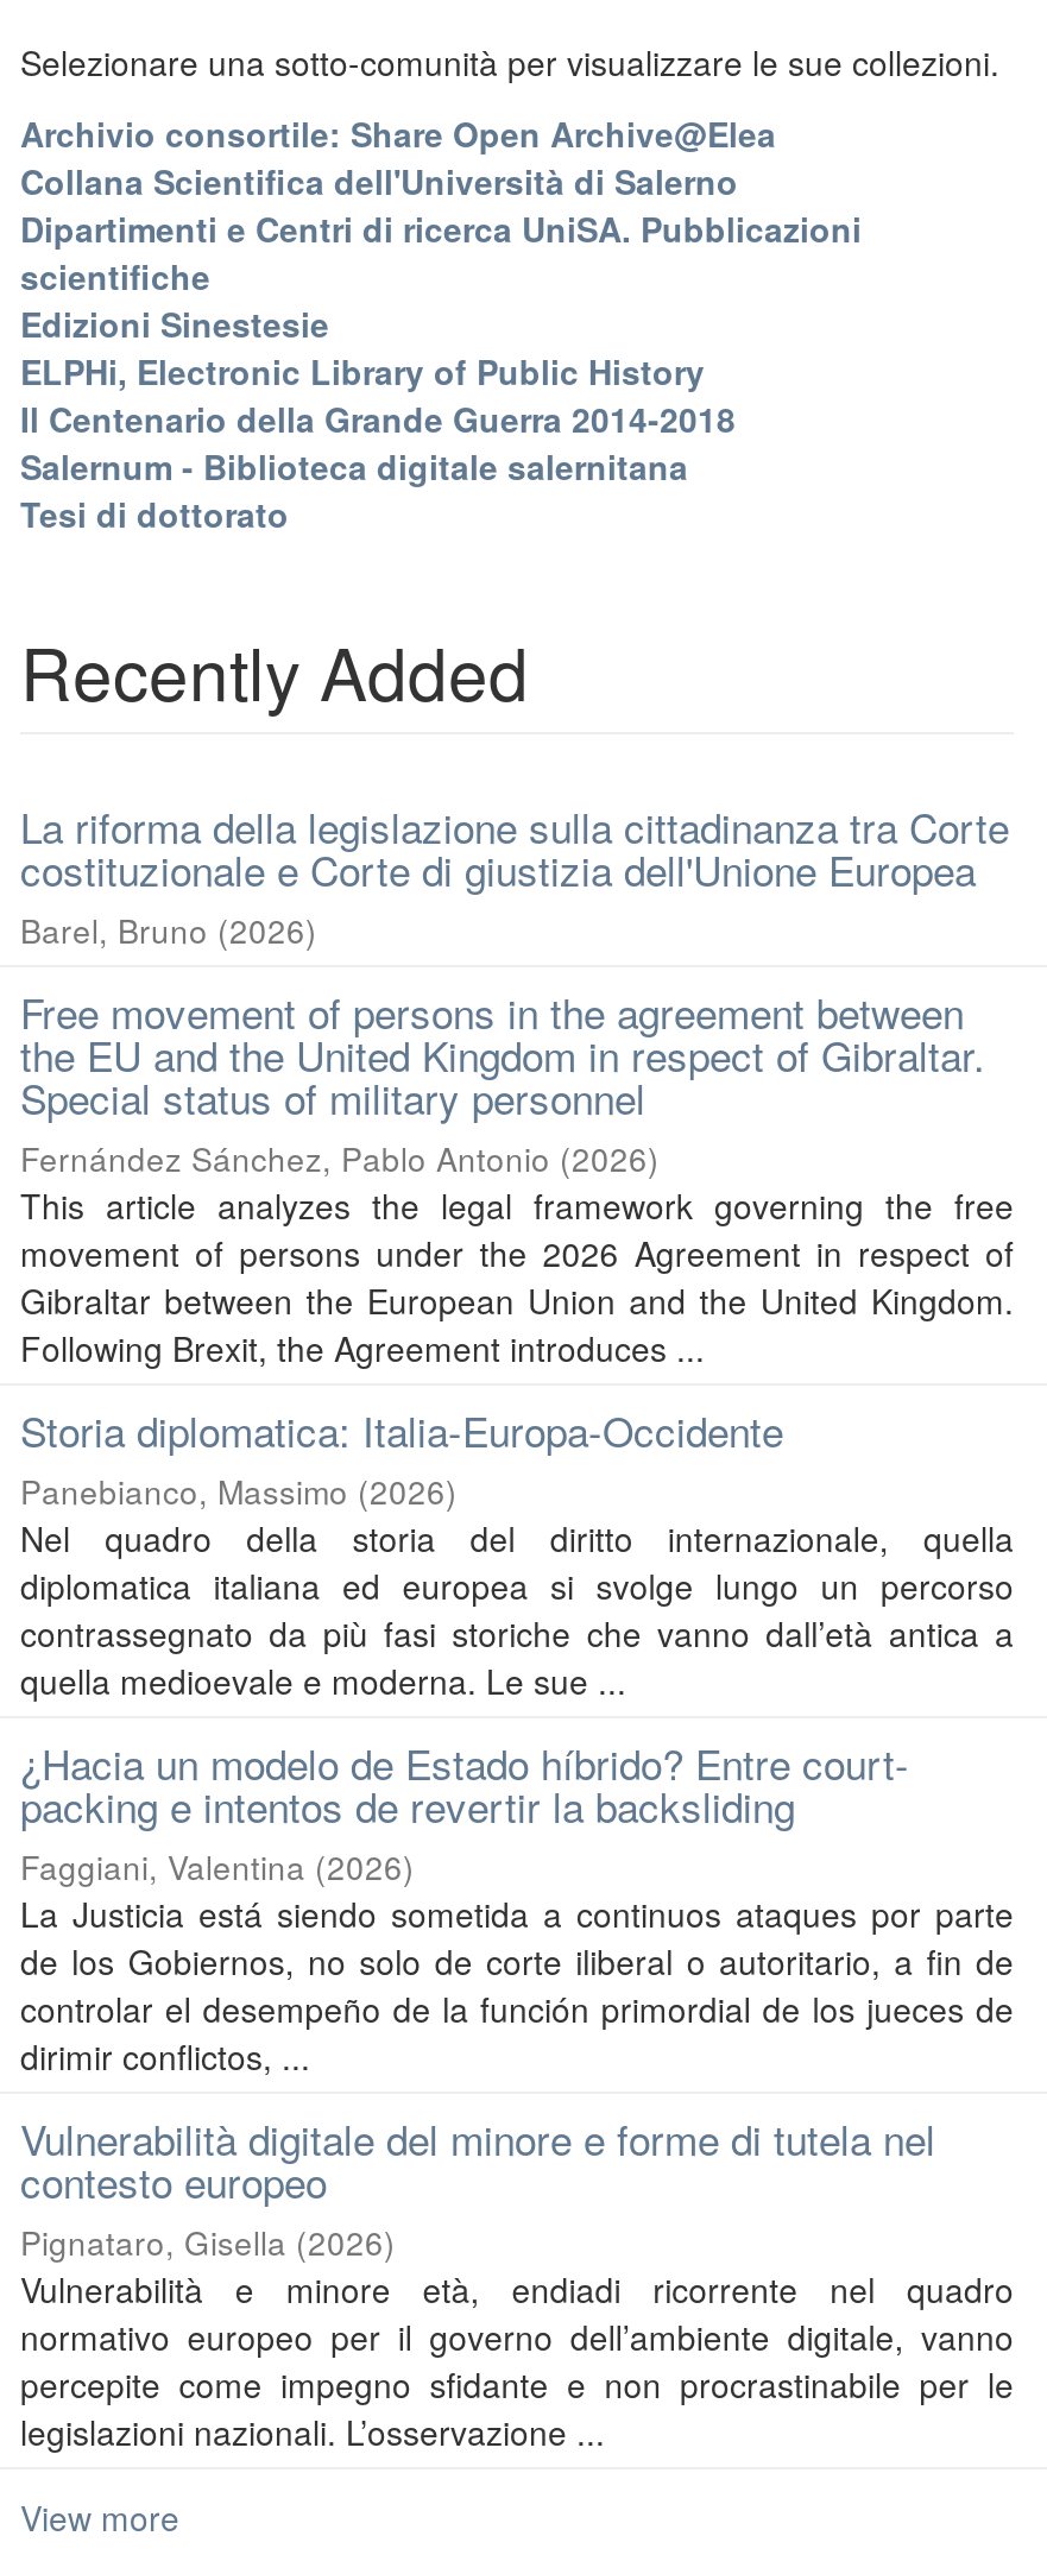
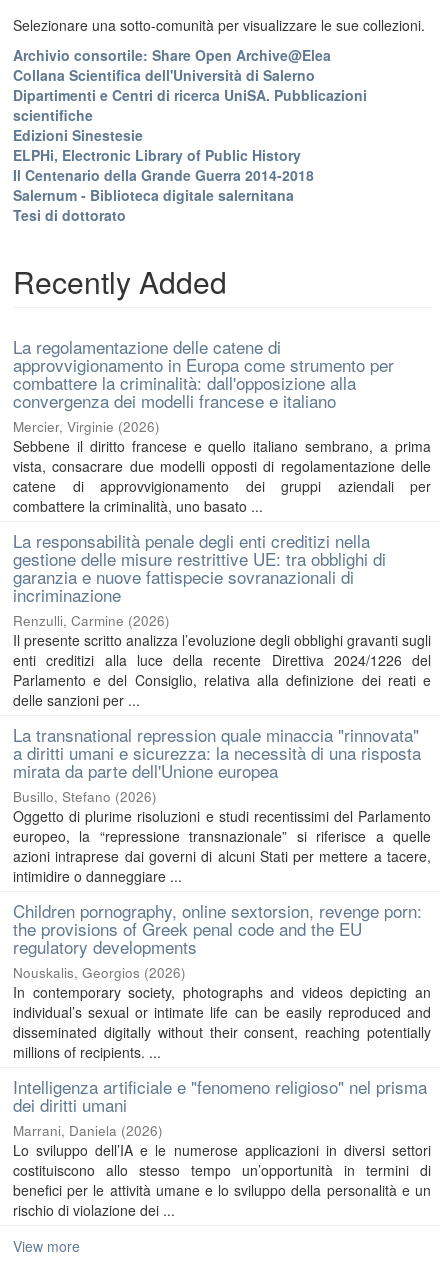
[20,796,1009,953] La riforma della legislazione sulla cittadinanza tra Corte | costituzionale e Corte di giustizia dell'Unione Europea | Barel, Bruno (2026) -> [13,334,431,516] La regolamentazione delle catene di | approvvigionamento in Europa come strumento per | combattere la criminalità: dall'opposizione alla | convergenza dei modelli francese e italiano | Mercier, Virginie (2026) | Sebbene il diritto francese e quello italiano sembrano, a prima | vista, consacrare due modelli opposti di regolamentazione delle | catene di approvvigionamento dei gruppi aziendali per | combattere la criminalità, uno basato ...
[20,982,1014,1371] Free movement of persons in the agreement between | the EU and the United Kingdom in respect of Gibraltar. | Special status of military personnel | Fernández Sánchez, Pablo Antonio (2026) | This article analyzes the legal framework governing the free | movement of persons under the 2026 Agreement in respect of | Gibraltar between the European Union and the United Kingdom. | Following Brexit, the Agreement introduces ... -> [13,528,431,710] La responsabilità penale degli enti creditizi nella | gestione delle misure restrittive UE: tra obblighi di | garanzia e nuove fattispecie sovranazionali di | incriminazione | Renzulli, Carmine (2026) | Il presente scritto analizza l’evoluzione degli obblighi gravanti sugli | enti creditizi alla luce della recente Direttiva 2024/1226 del | Parlamento e del Consiglio, relativa alla definizione dei reati e | delle sanzioni per ...
[20,1400,1014,1704] Storia diplomatica: Italia-Europa-Occidente | Panebianco, Massimo (2026) | Nel quadro della storia del diritto internazionale, quella | diplomatica italiana ed europea si svolge lungo un percorso | contrassegnato da più fasi storiche che vanno dall’età antica a | quella medioevale e moderna. Le sue ... -> [13,722,431,886] La transnational repression quale minaccia "rinnovata" | a diritti umani e sicurezza: la necessità di una risposta | mirata da parte dell'Unione europea | Busillo, Stefano (2026) | Oggetto di plurime risoluzioni e studi recentissimi del Parlamento | europeo, la “repressione transnazionale” si riferisce a quelle | azioni intraprese dai governi di alcuni Stati per mettere a tacere, | intimidire o danneggiare ...
[20,1733,1014,2080] ¿Hacia un modelo de Estado híbrido? Entre court- | packing e intentos de revertir la backsliding | Faggiani, Valentina (2026) | La Justicia está siendo sometida a continuos ataques por parte | de los Gobiernos, no solo de corte iliberal o autoritario, a fin de | controlar el desempeño de la función primordial de los jueces de | dirimir conflictos, ... -> [13,898,431,1062] Children pornography, online sextorsion, revenge porn: | the provisions of Greek penal code and the EU | regulatory developments | Nouskalis, Georgios (2026) | In contemporary society, photographs and videos depicting an | individual’s sexual or intimate life can be easily reproduced and | disseminated digitally without their consent, reaching potentially | millions of recipients. ...
[20,2108,1014,2455] Vulnerabilità digitale del minore e forme di tutela nel | contesto europeo | Pignataro, Gisella (2026) | Vulnerabilità e minore età, endiadi ricorrente nel quadro | normativo europeo per il governo dell’ambiente digitale, vanno | percepite come impegno sfidante e non procrastinabile per le | legislazioni nazionali. L’osservazione ... -> [13,1074,431,1220] Intelligenza artificiale e "fenomeno religioso" nel prisma | dei diritti umani | Marrani, Daniela (2026) | Lo sviluppo dell’IA e le numerose applicazioni in diversi settori | costituiscono allo stesso tempo un’opportunità in termini di | benefici per le attività umane e lo sviluppo della personalità e un | rischio di violazione dei ...

